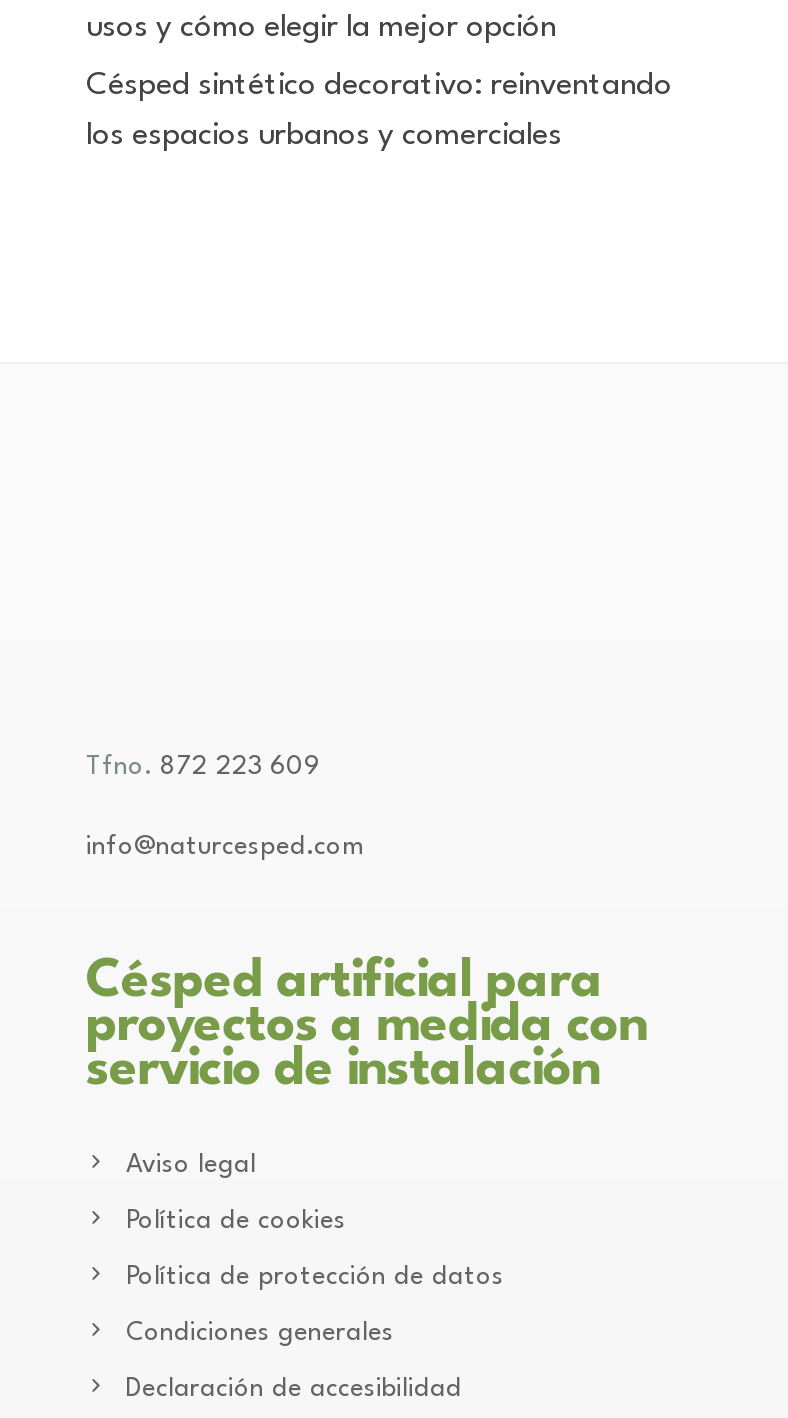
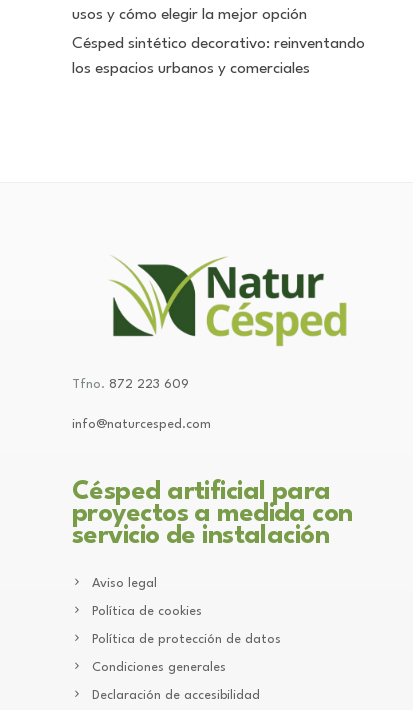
none -> [110,256,347,347] [image]

